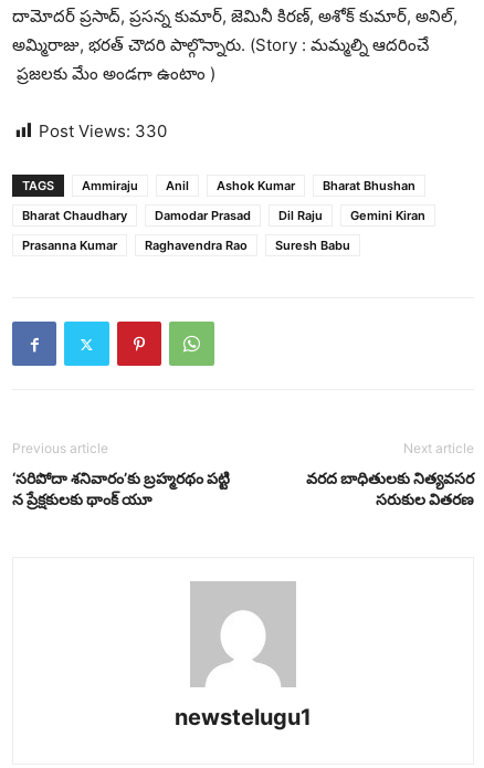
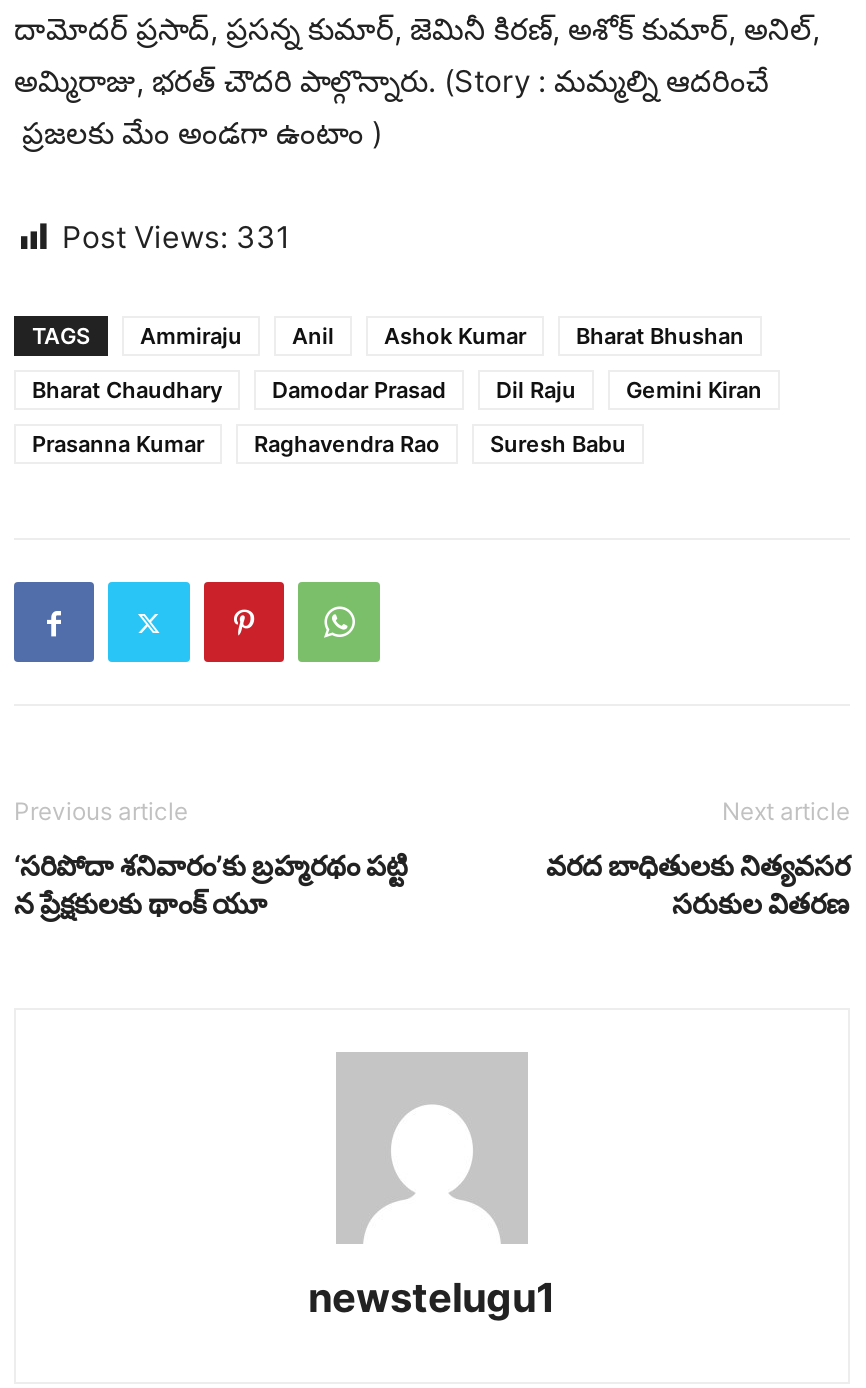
[39,120,167,141] Post Views: 330 -> [62,218,290,256] Post Views: 331

